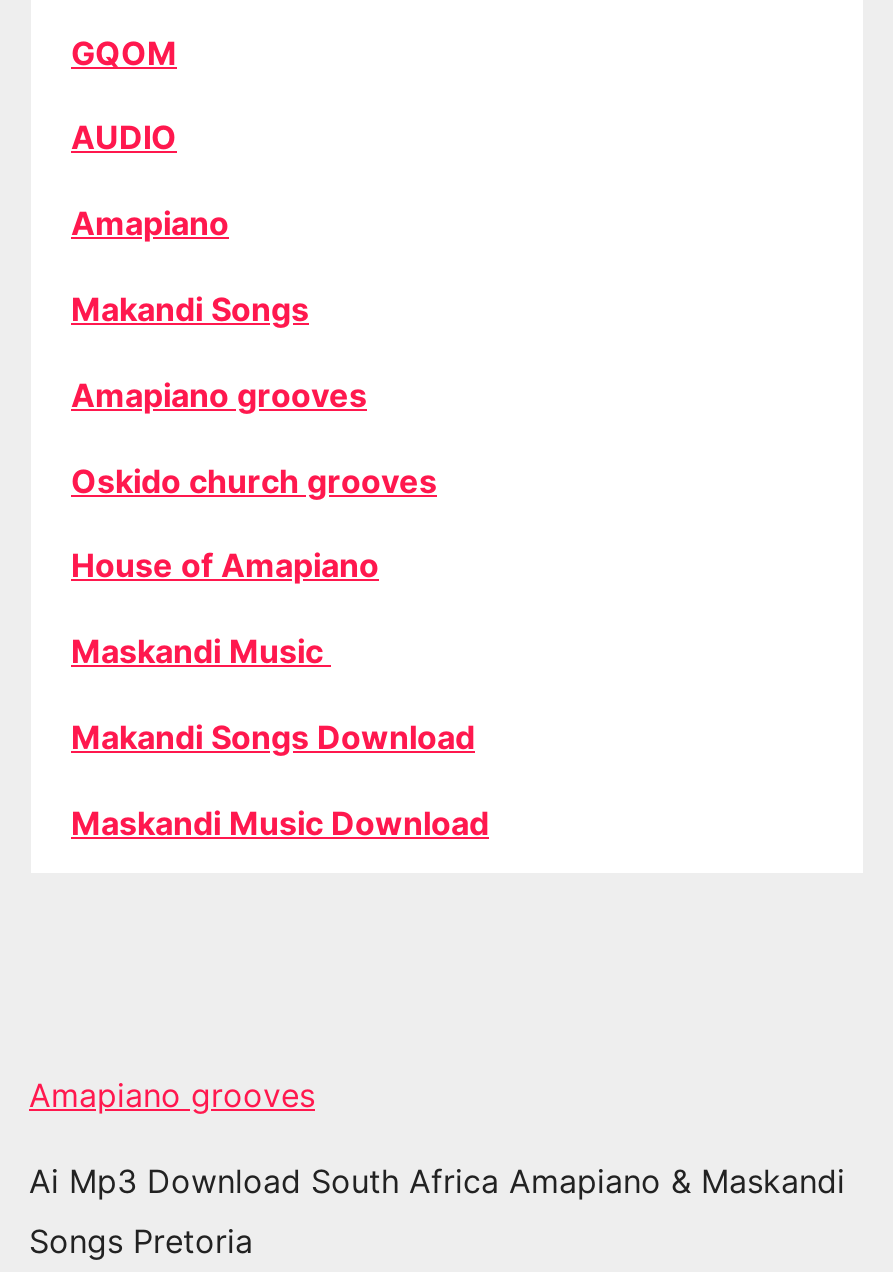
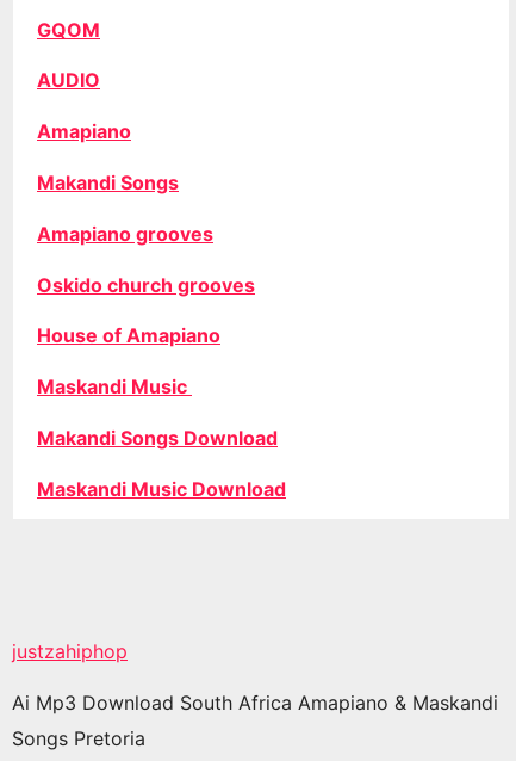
[29,1074,315,1114] Amapiano grooves -> [12,639,128,663] justzahiphop

